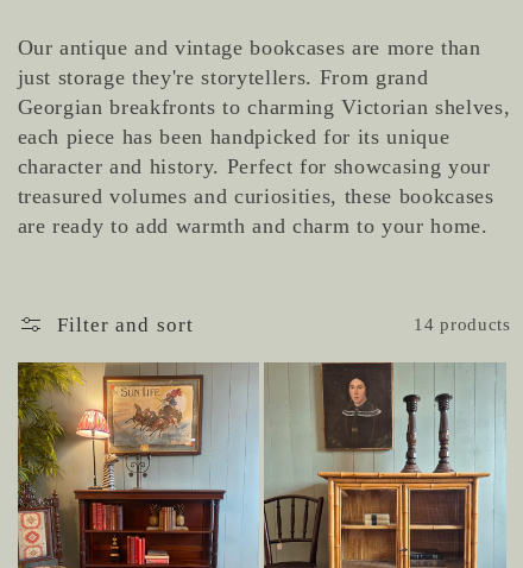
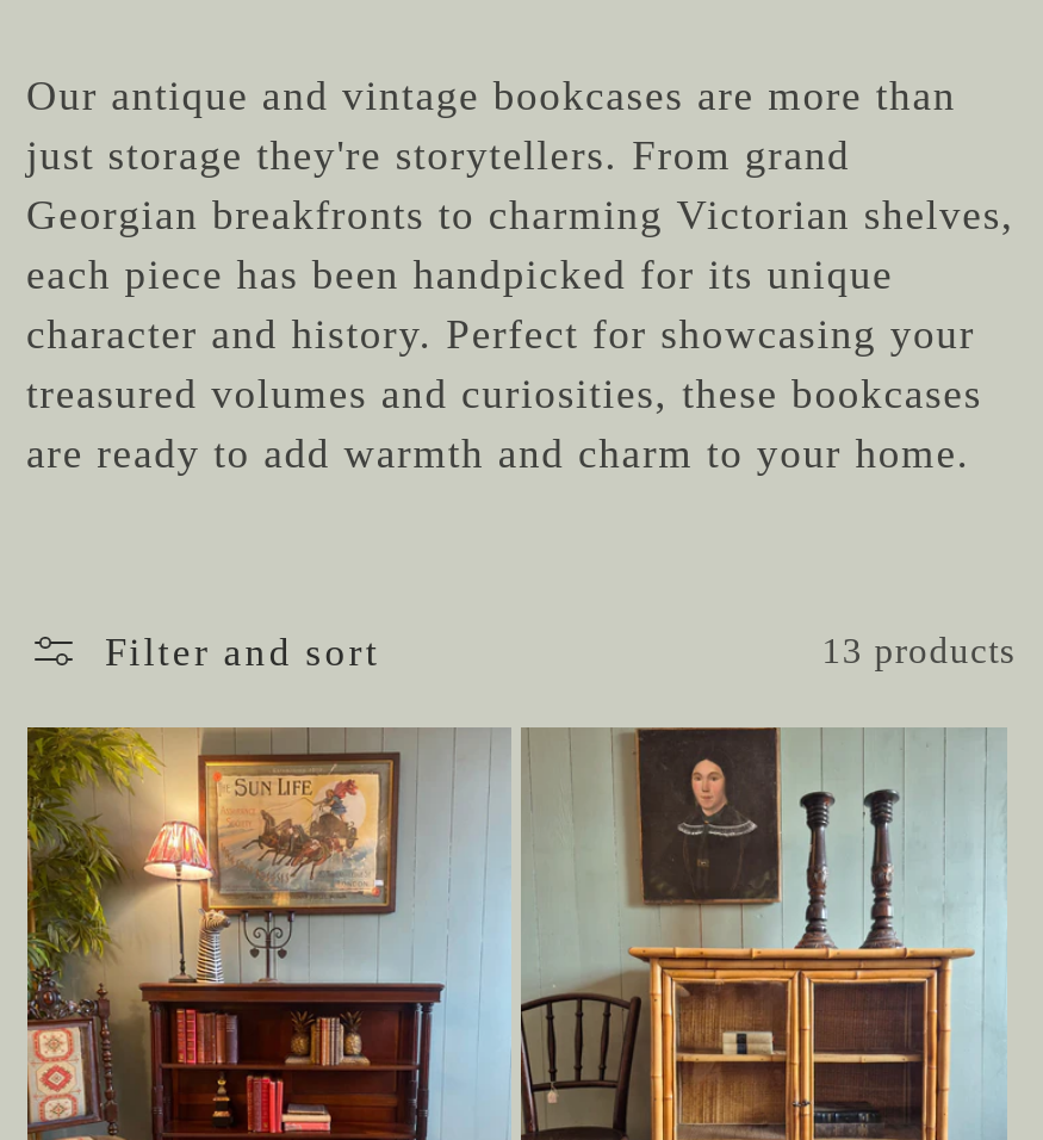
[414,314,511,335] 14 products -> [822,631,1016,671] 13 products

